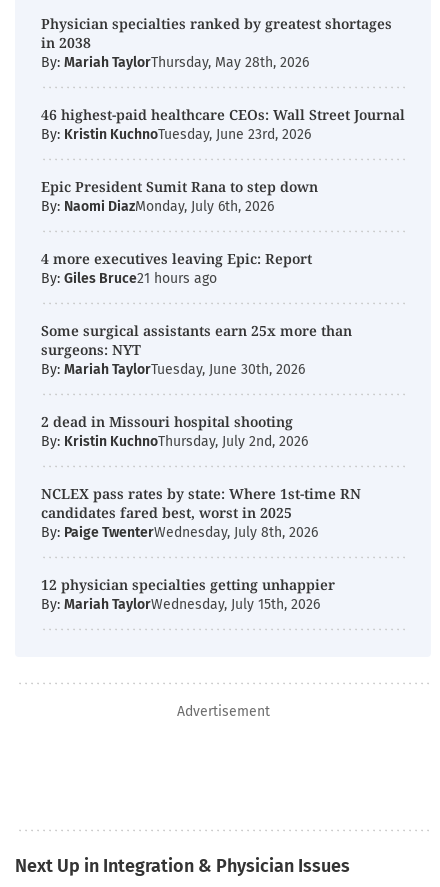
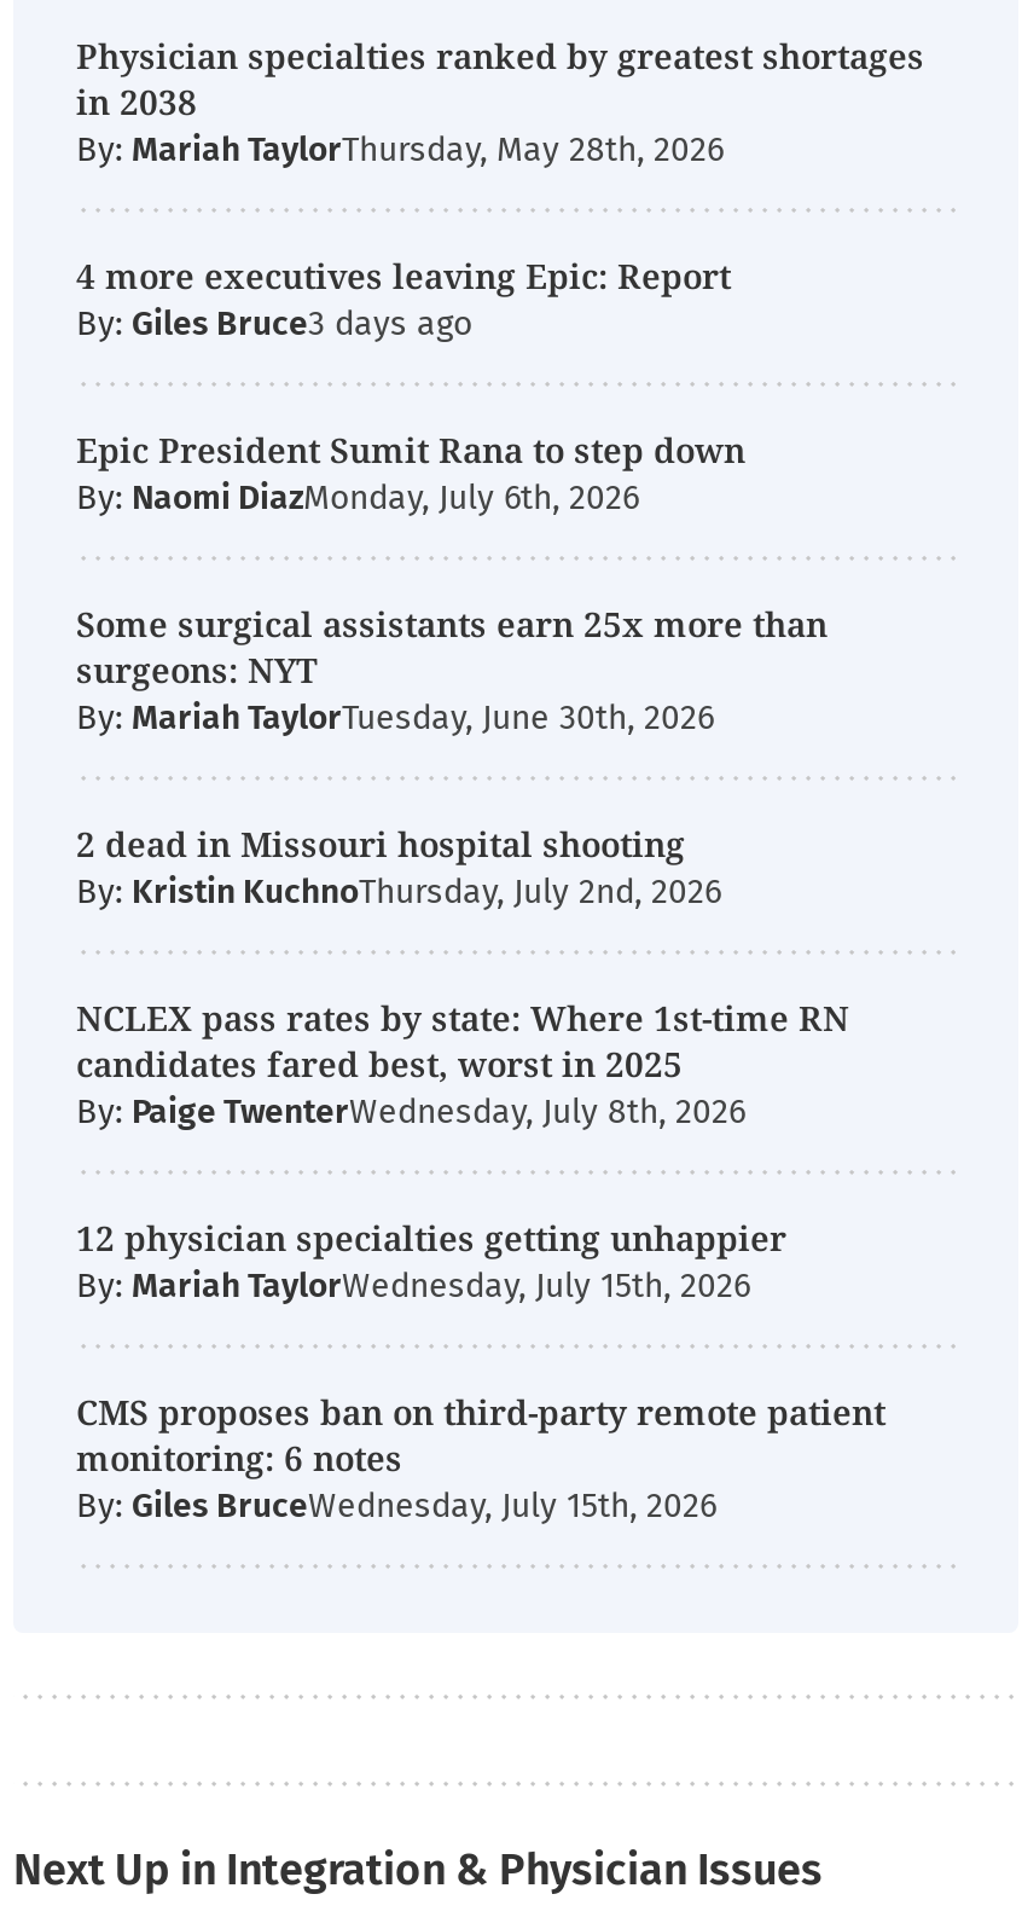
[41,105,405,143] 46 highest-paid healthcare CEOs: Wall Street Journal | By: Kristin KuchnoTuesday, June 23rd, 2026 -> [76,303,308,344] By: Giles Bruce
moved [41,249,312,268] -> [76,253,731,299]: 4 more executives leaving Epic: Report
[41,270,217,287] By: Giles Bruce21 hours ago -> none
[176,703,269,720] Advertisement -> [76,1389,885,1527] CMS proposes ban on third-party remote patient | monitoring: 6 notes | By: Giles BruceWednesday, July 15th, 2026

